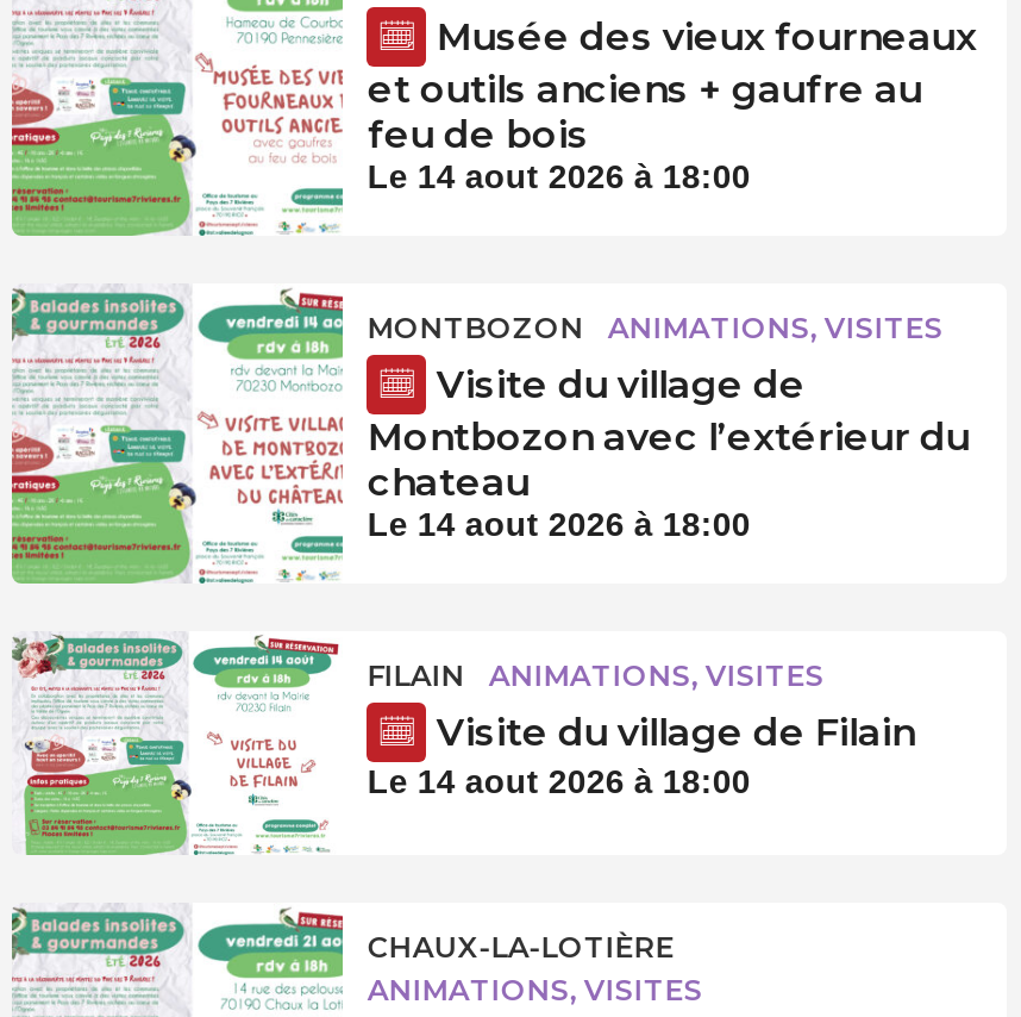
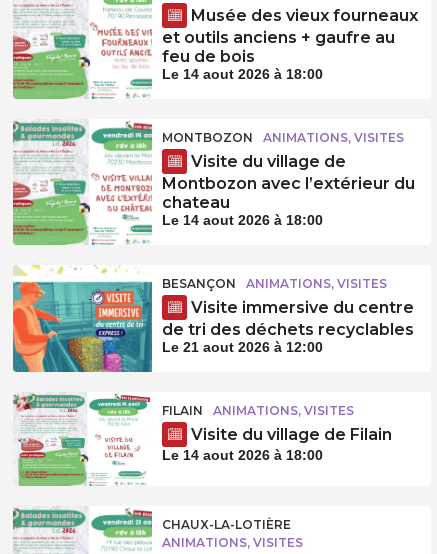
none -> [12,264,414,373] [image] | BESANÇON | ANIMATIONS, VISITES | Visite immersive du centre | de tri des déchets recyclables | Le 21 aout 2026 à 12:00

